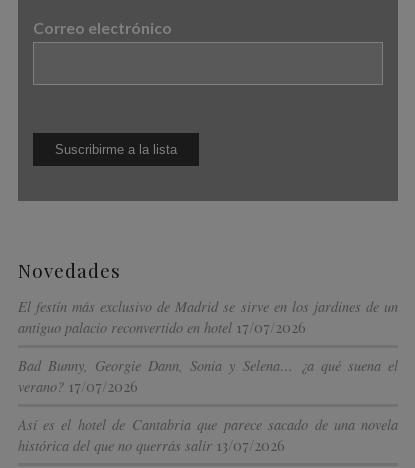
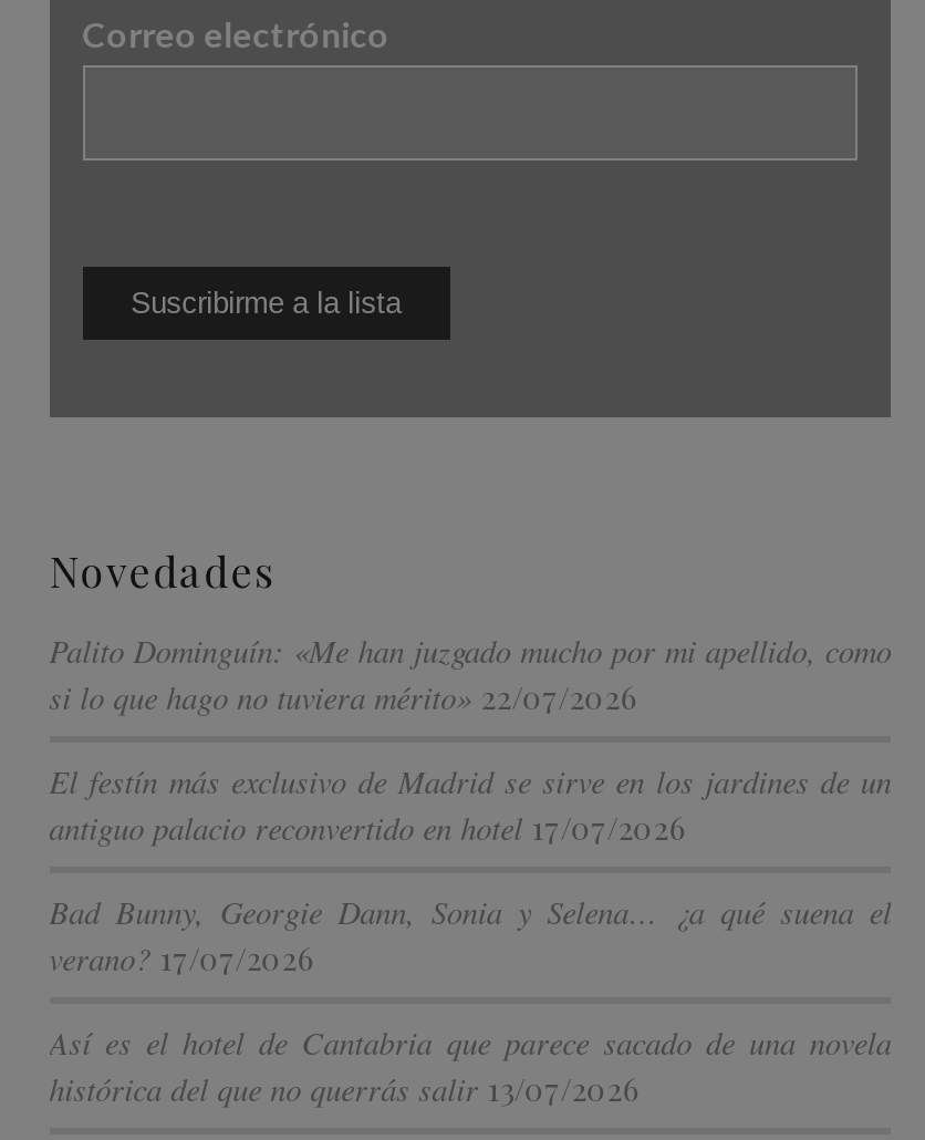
none -> [49,629,892,717] Palito Dominguín: «Me han juzgado mucho por mi apellido, como | si lo que hago no tuviera mérito» 22/07/2026

